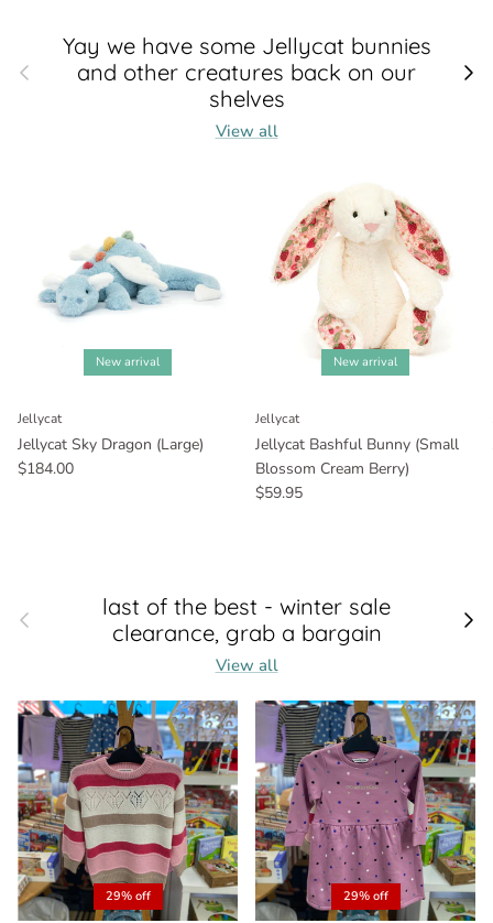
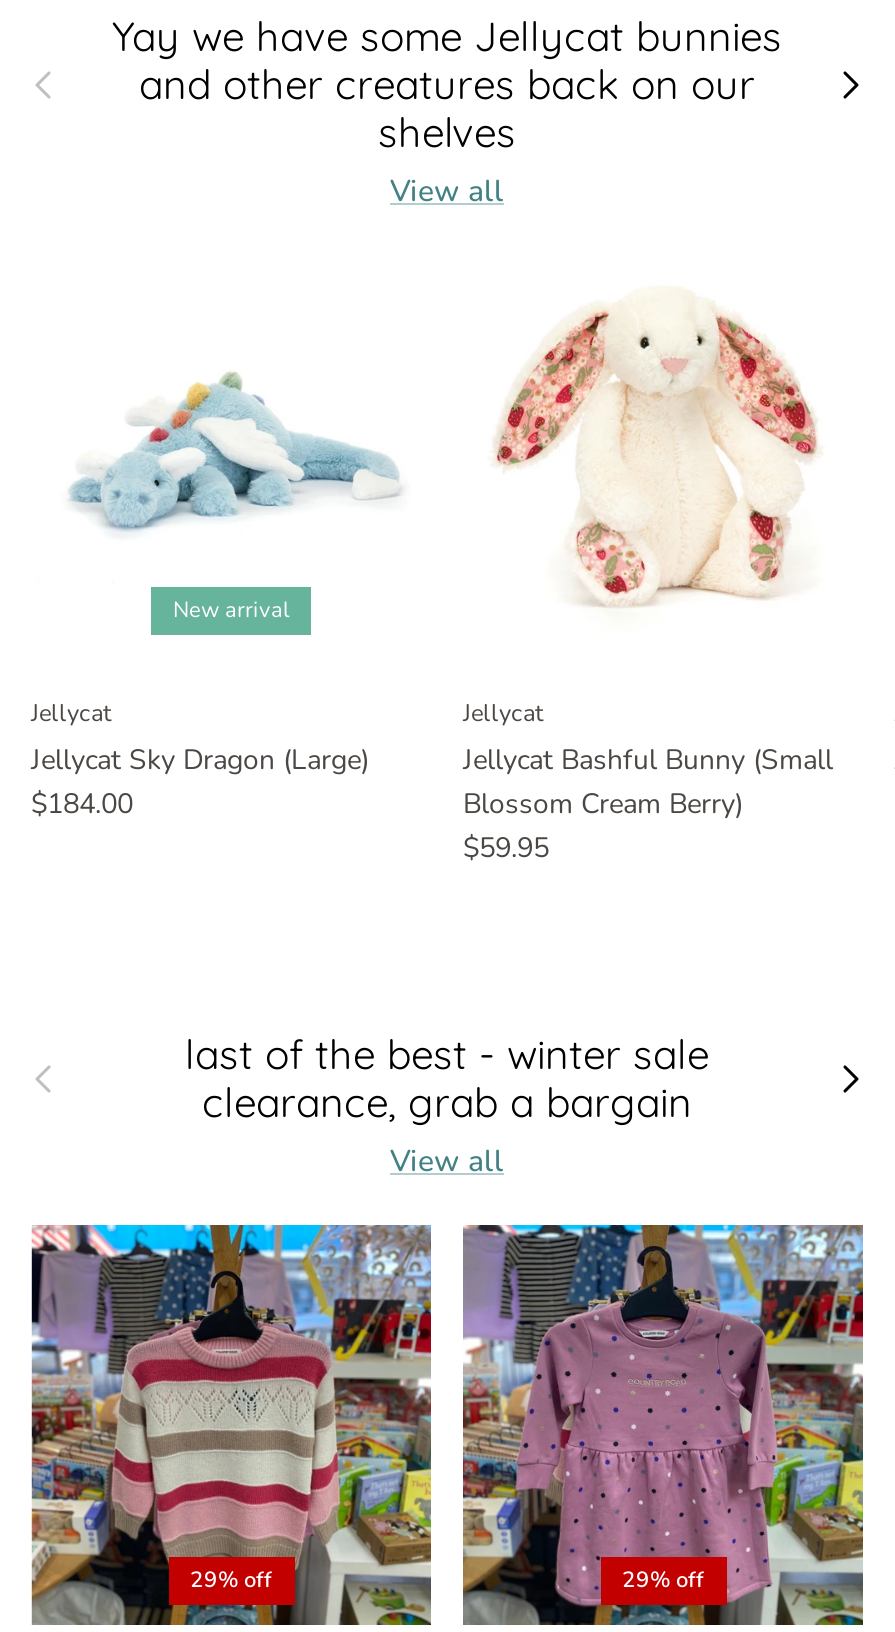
[333,354,397,370] New arrival -> none

